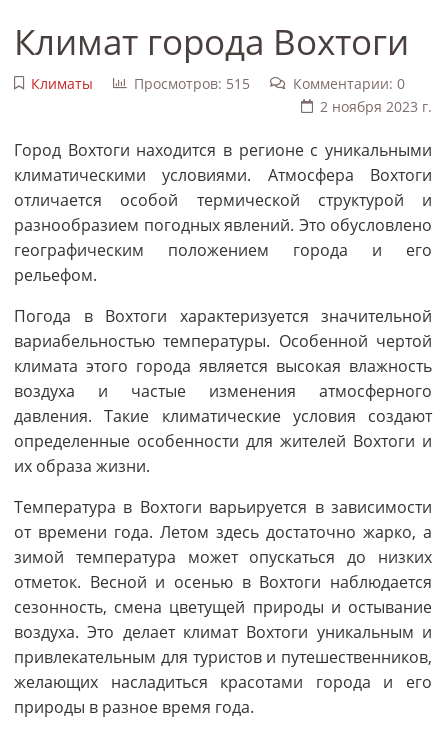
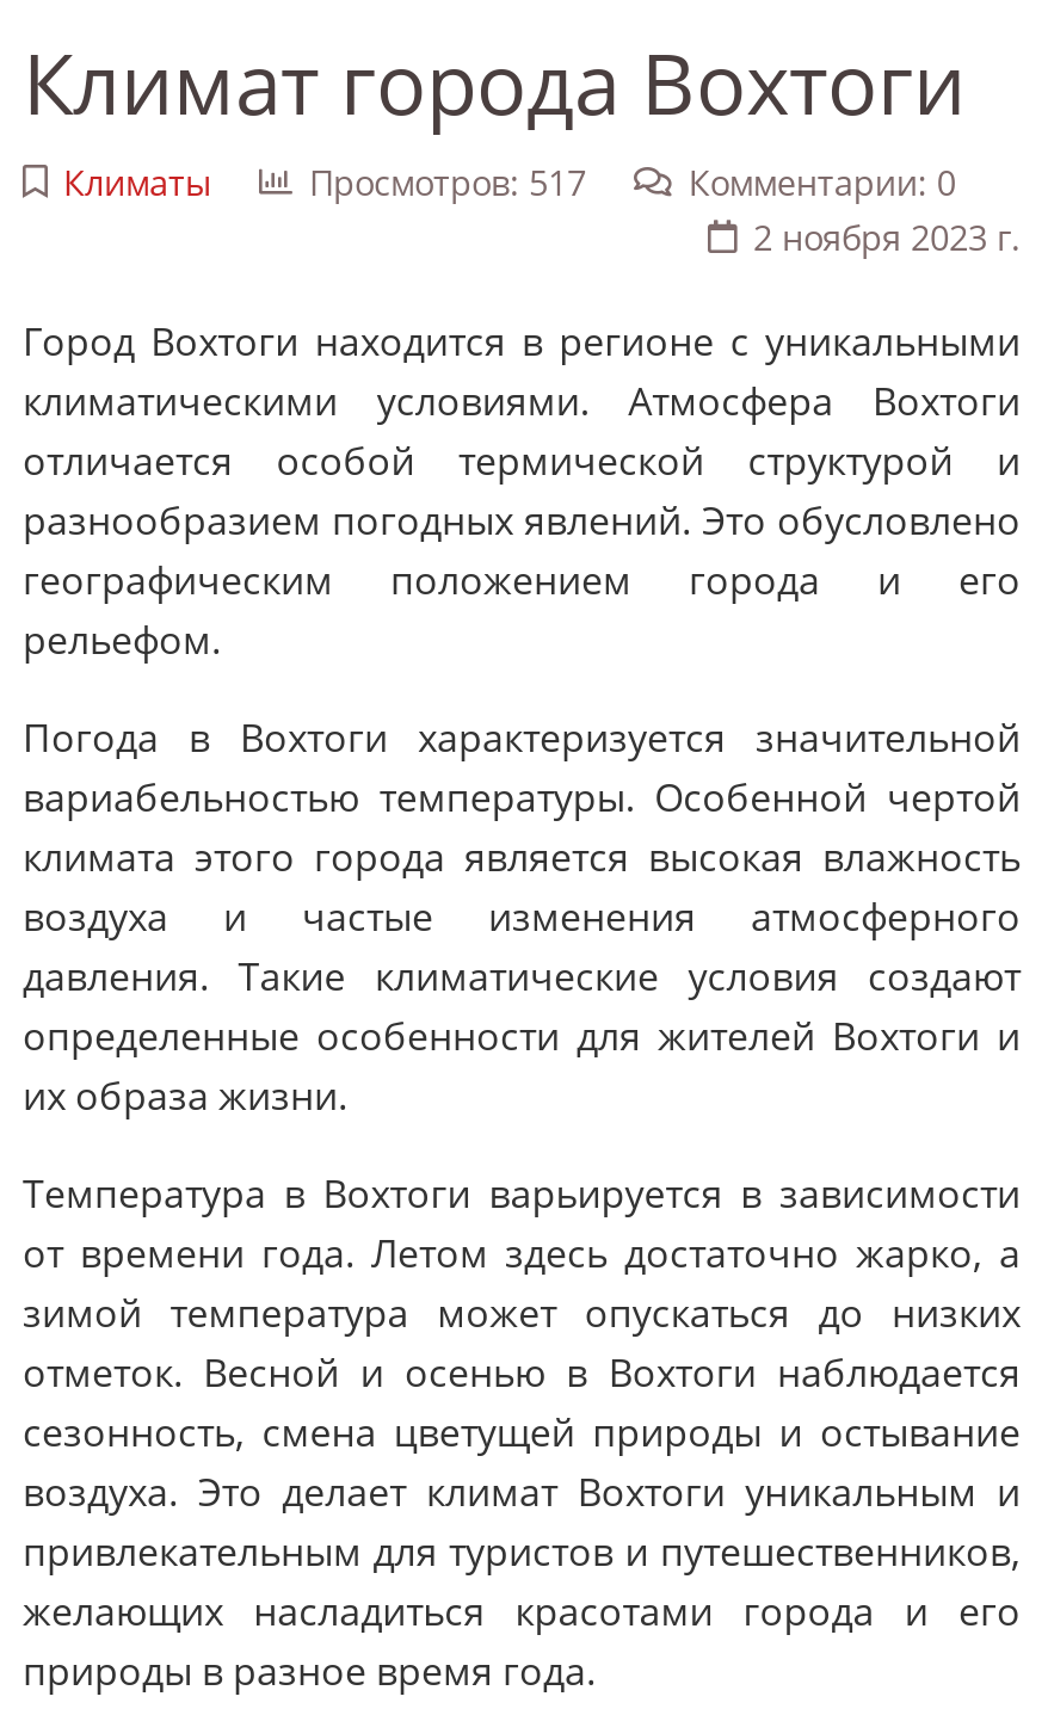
[134,74,250,93] Просмотров: 515 -> [309,160,586,205] Просмотров: 517

